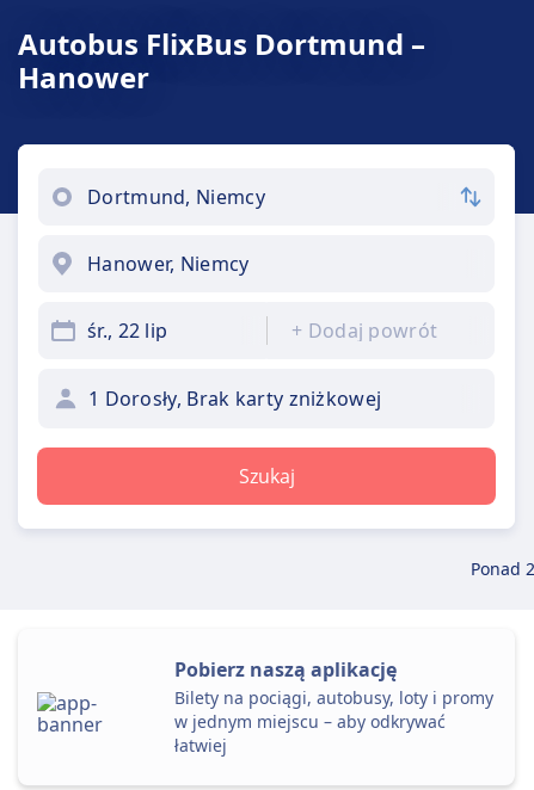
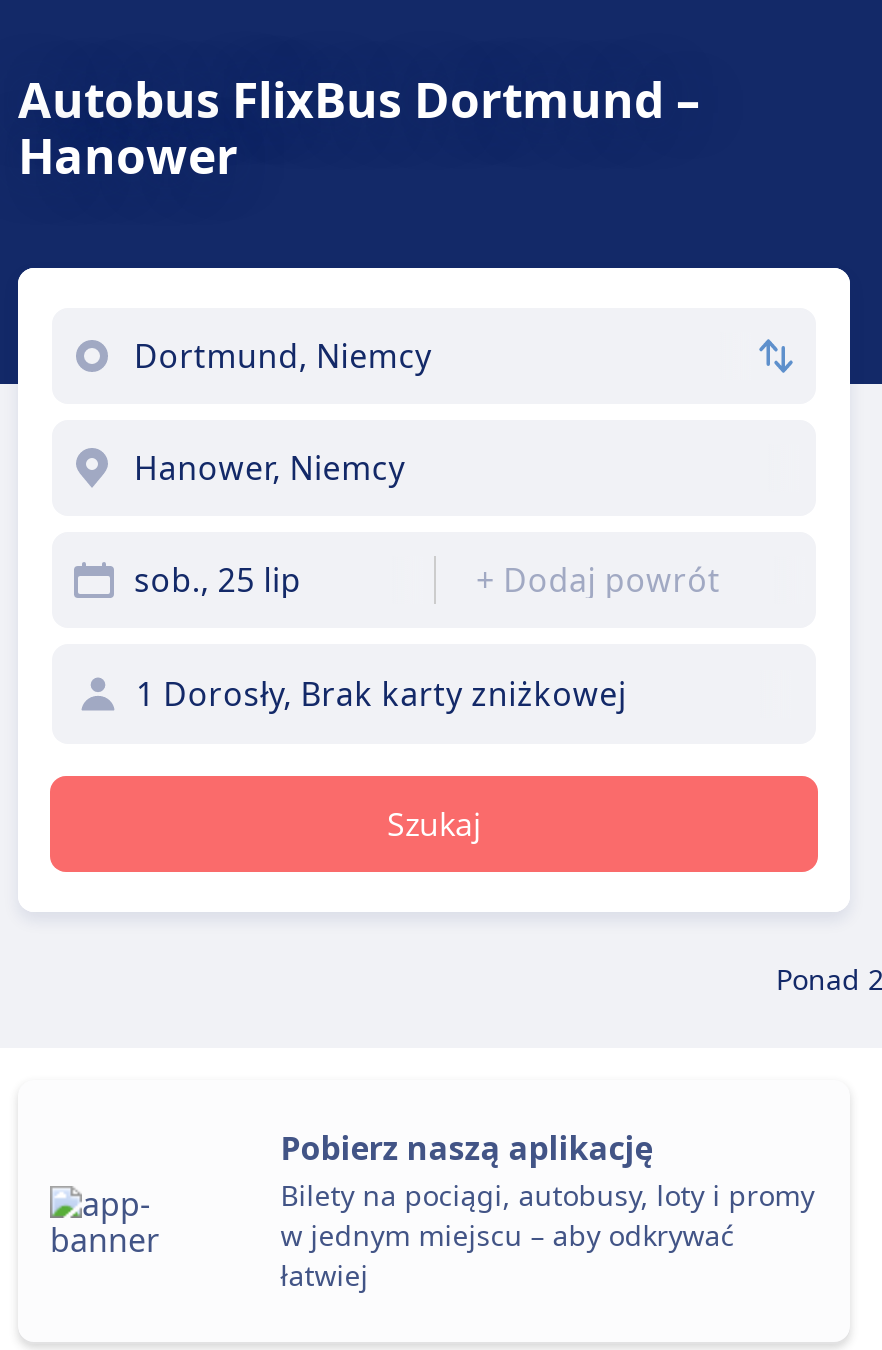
[87,317,168,344] śr., 22 lip -> [134,558,301,602] sob., 25 lip

